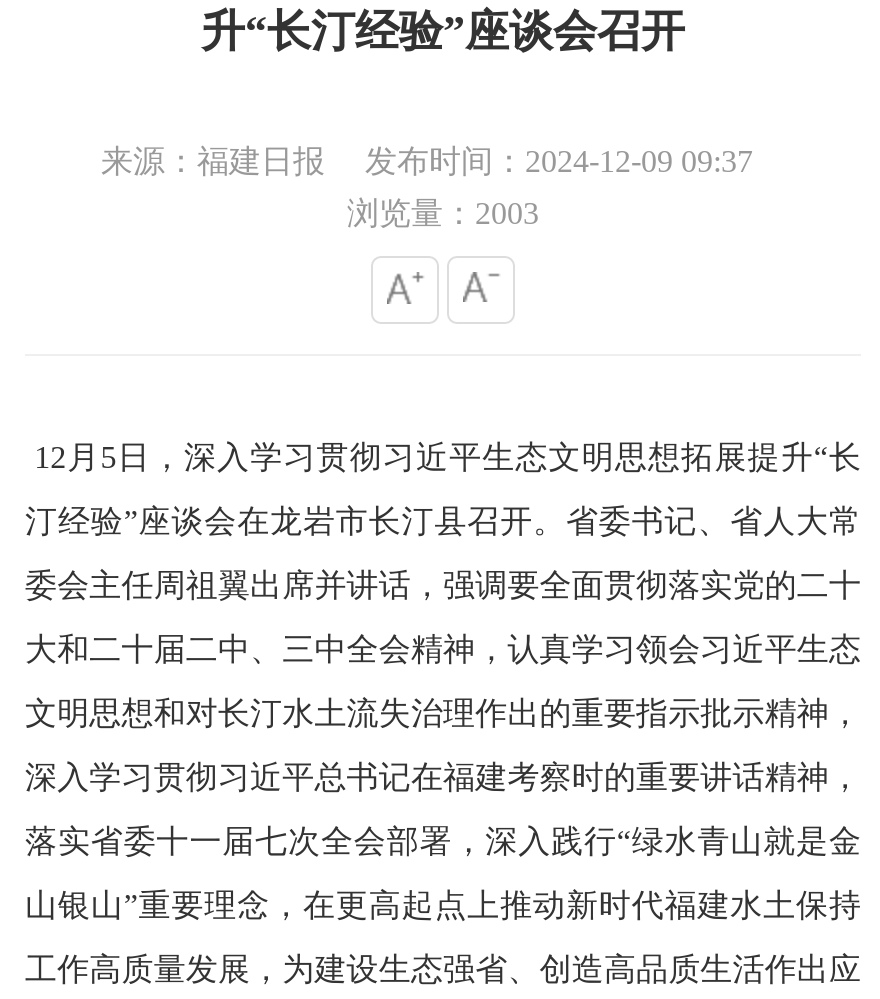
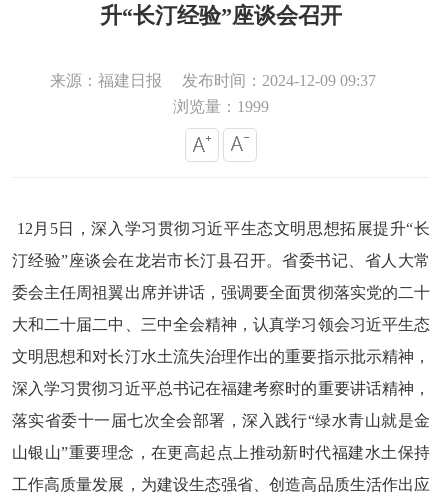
[347,196,539,230] 浏览量：2003 -> [173,98,269,115] 浏览量：1999

